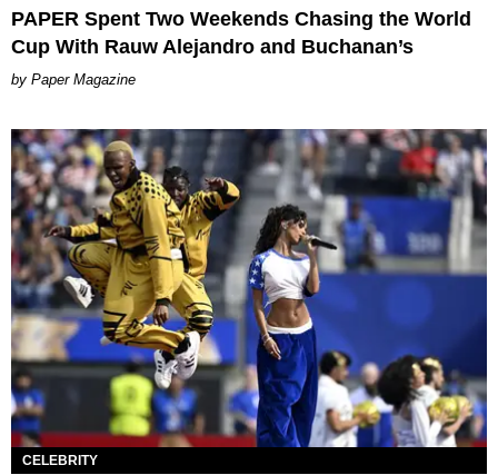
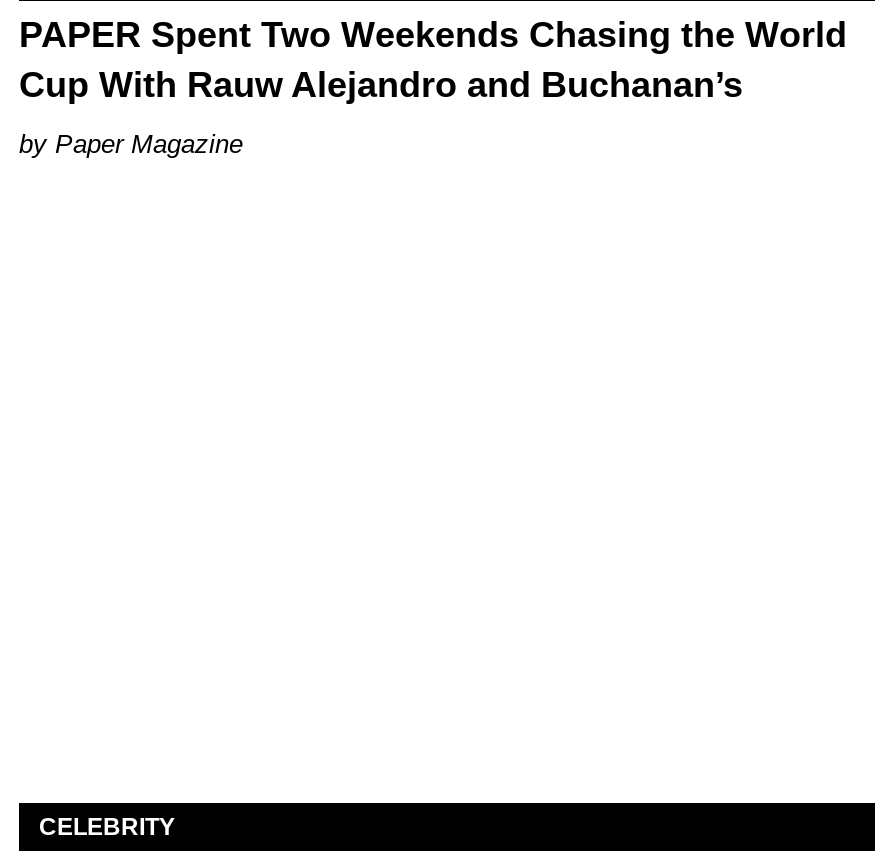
[10,128,488,448] [image] -> none

